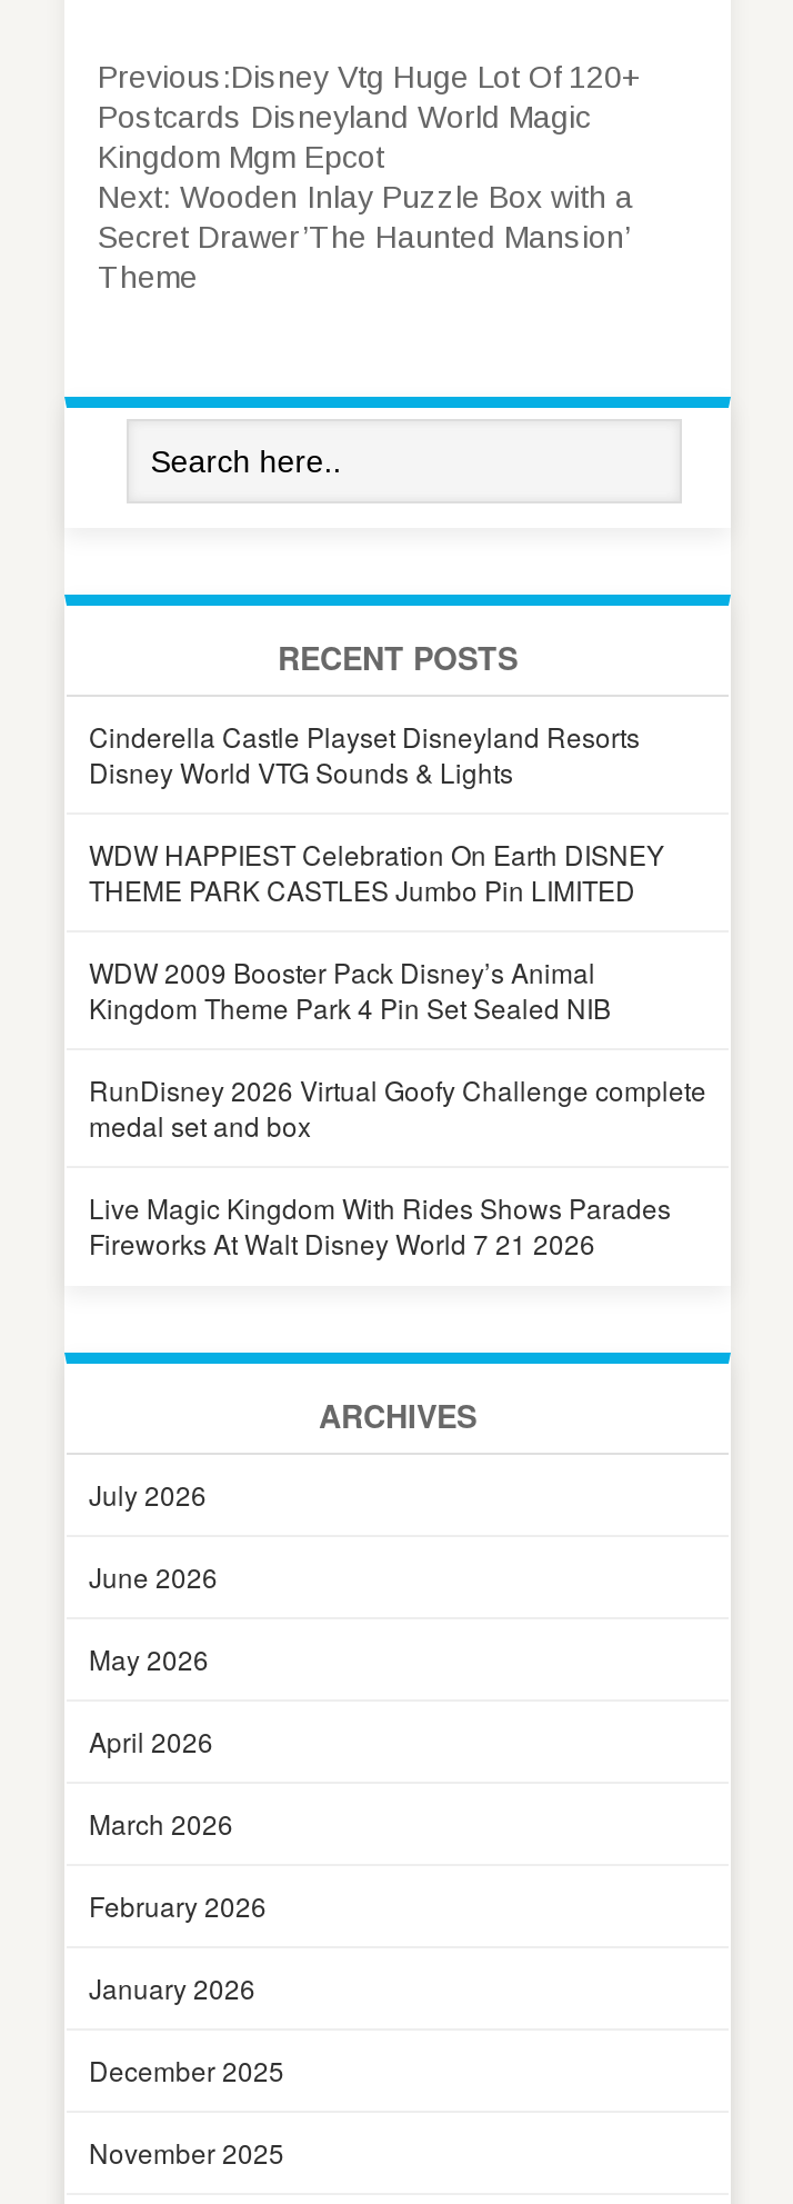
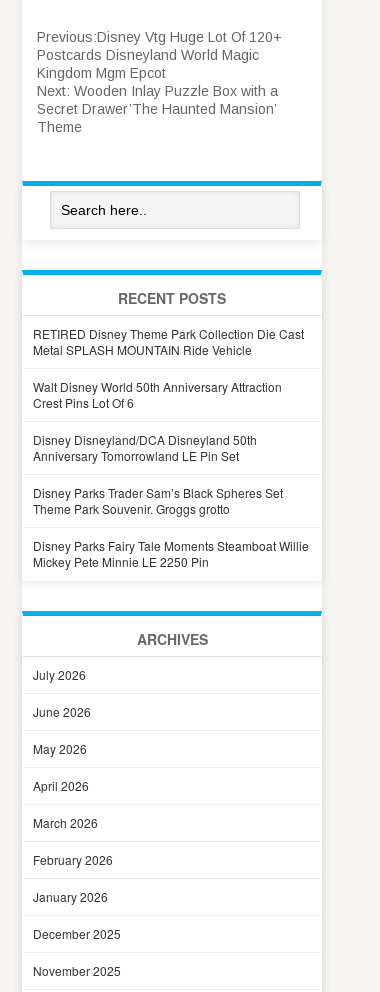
[89,716,640,789] Cinderella Castle Playset Disneyland Resorts | Disney World VTG Sounds & Lights -> [33,325,304,358] RETIRED Disney Theme Park Collection Die Cast | Metal SPLASH MOUNTAIN Ride Vehicle
[89,834,664,907] WDW HAPPIEST Celebration On Earth DISNEY | THEME PARK CASTLES Jumbo Pin LIMITED -> [33,378,282,411] Walt Disney World 50th Anniversary Attraction | Crest Pins Lot Of 6
[89,952,611,1025] WDW 2009 Booster Pack Disney’s Animal | Kingdom Theme Park 4 Pin Set Sealed NIB -> [33,431,257,464] Disney Disneyland/DCA Disneyland 50th | Anniversary Tomorrowland LE Pin Set
[89,1069,706,1143] RunDisney 2026 Virtual Goofy Challenge complete | medal set and box -> [33,484,283,517] Disney Parks Trader Sam’s Black Spheres Set | Theme Park Souvenir. Groggs grotto
[89,1187,671,1261] Live Magic Kingdom With Rides Shows Parades | Fireworks At Walt Disney World 7 21 2026 -> [33,537,309,570] Disney Parks Fairy Tale Moments Steamboat Willie | Mickey Pete Minnie LE 2250 Pin

